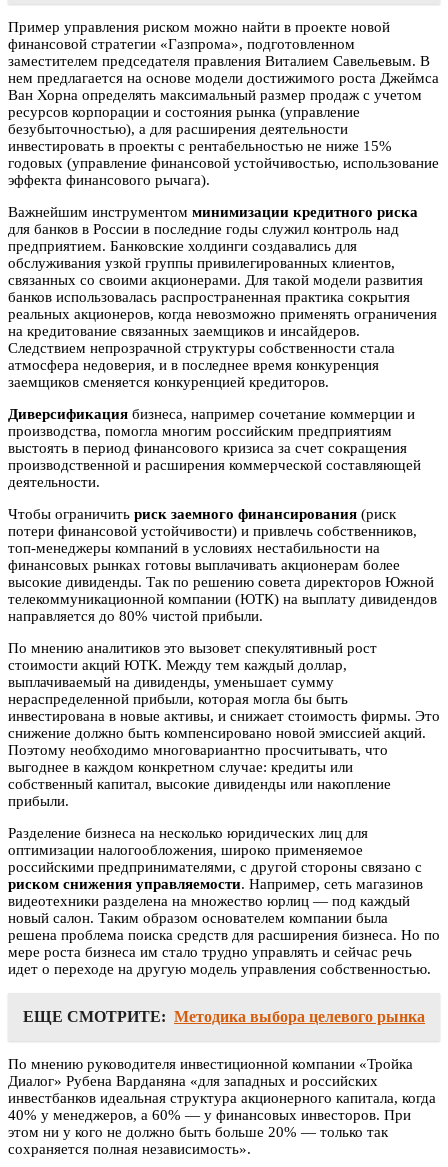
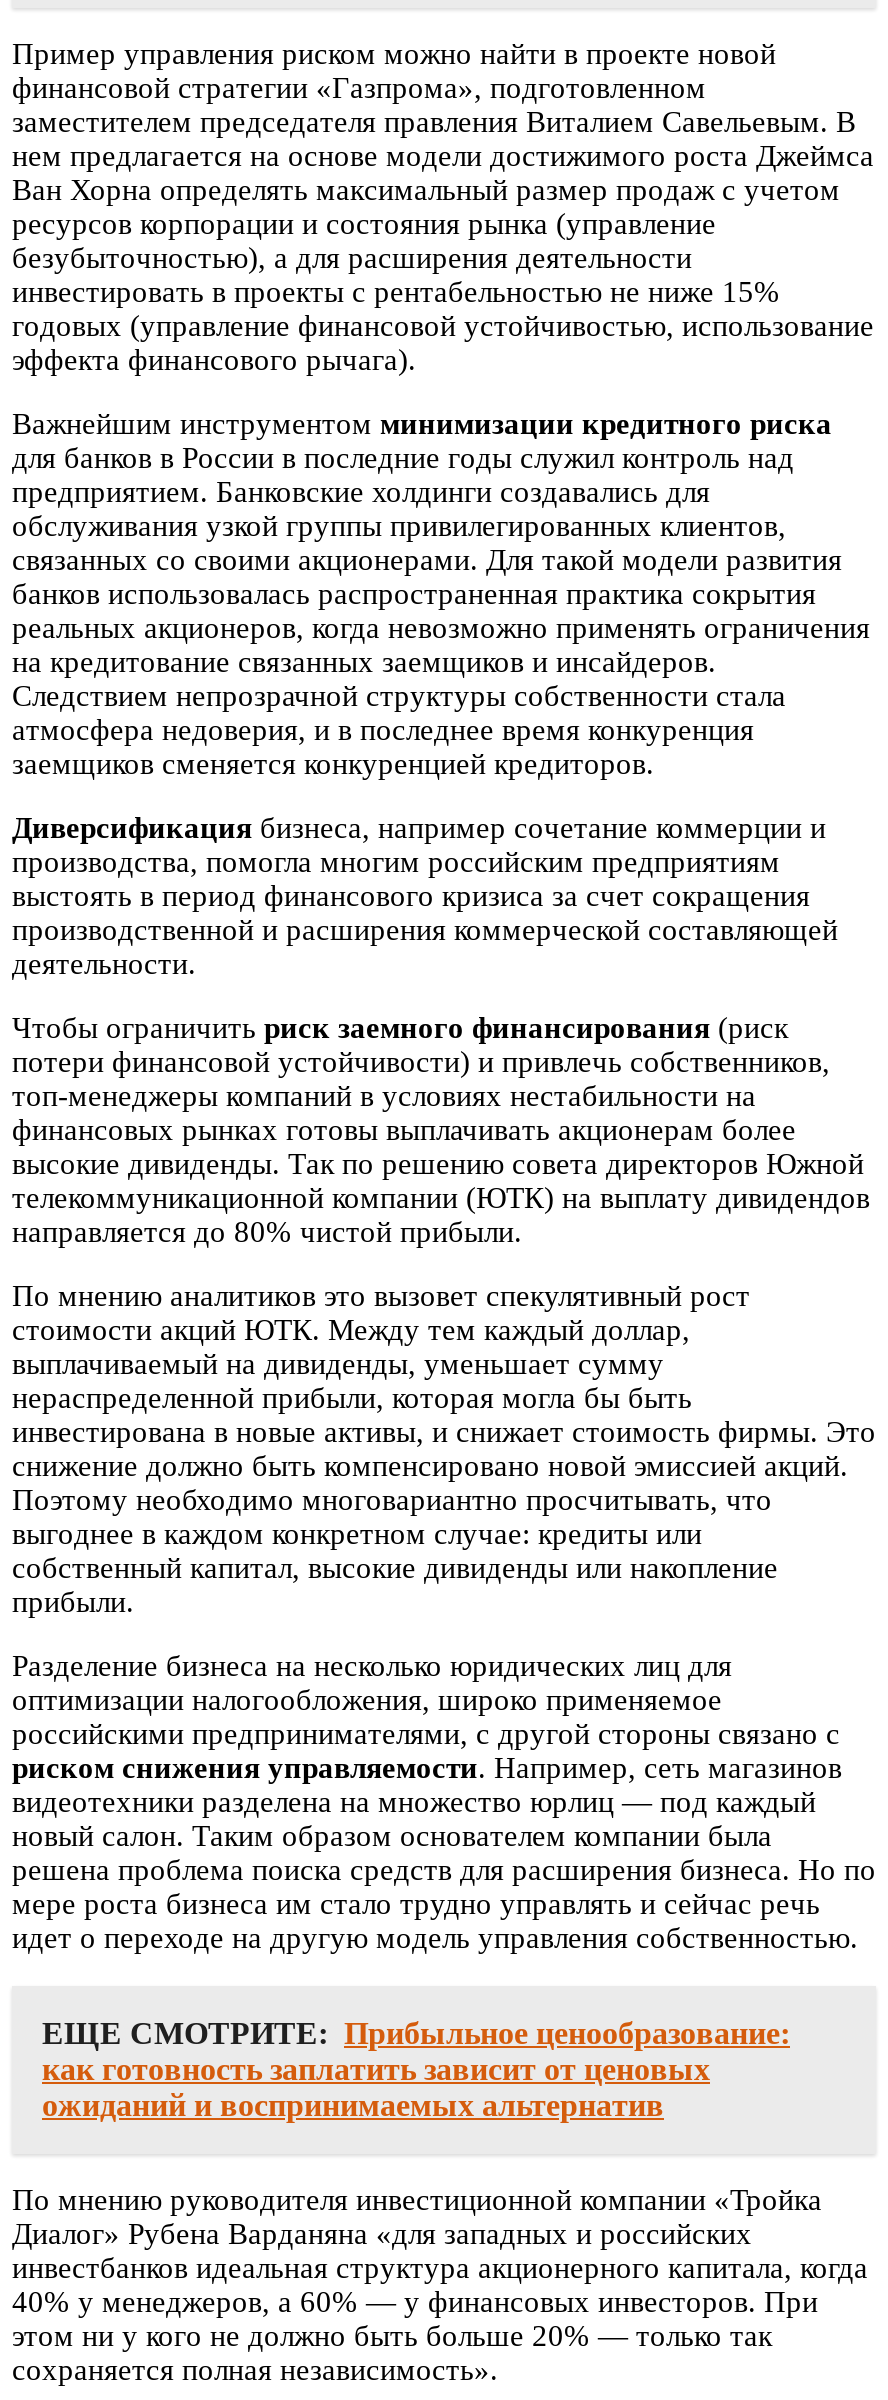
[23,1008,425,1025] ЕЩЕ СМОТРИТЕ: Методика выбора целевого рынка -> [42,2017,790,2123] ЕЩЕ СМОТРИТЕ: Прибыльное ценообразование: | как готовность заплатить зависит от ценовых | ожиданий и воспринимаемых альтернатив

